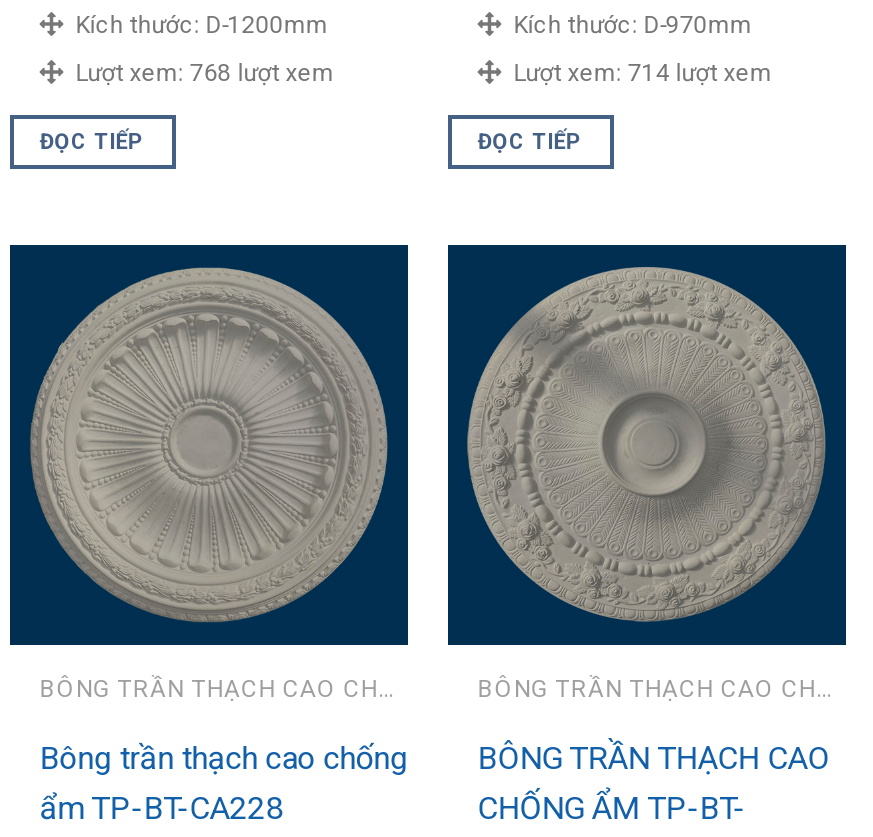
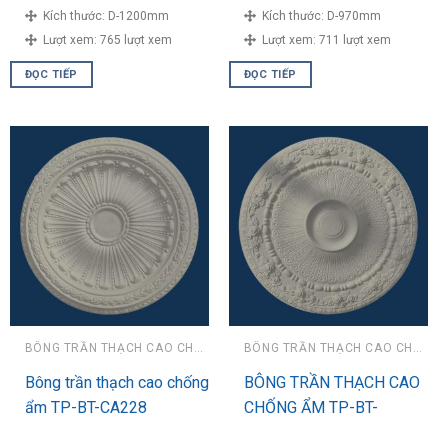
[64,59,334,87] Lượt xem: 768 lượt xem -> [37,33,172,47] Lượt xem: 765 lượt xem
[502,59,772,87] Lượt xem: 714 lượt xem -> [256,33,391,47] Lượt xem: 711 lượt xem

